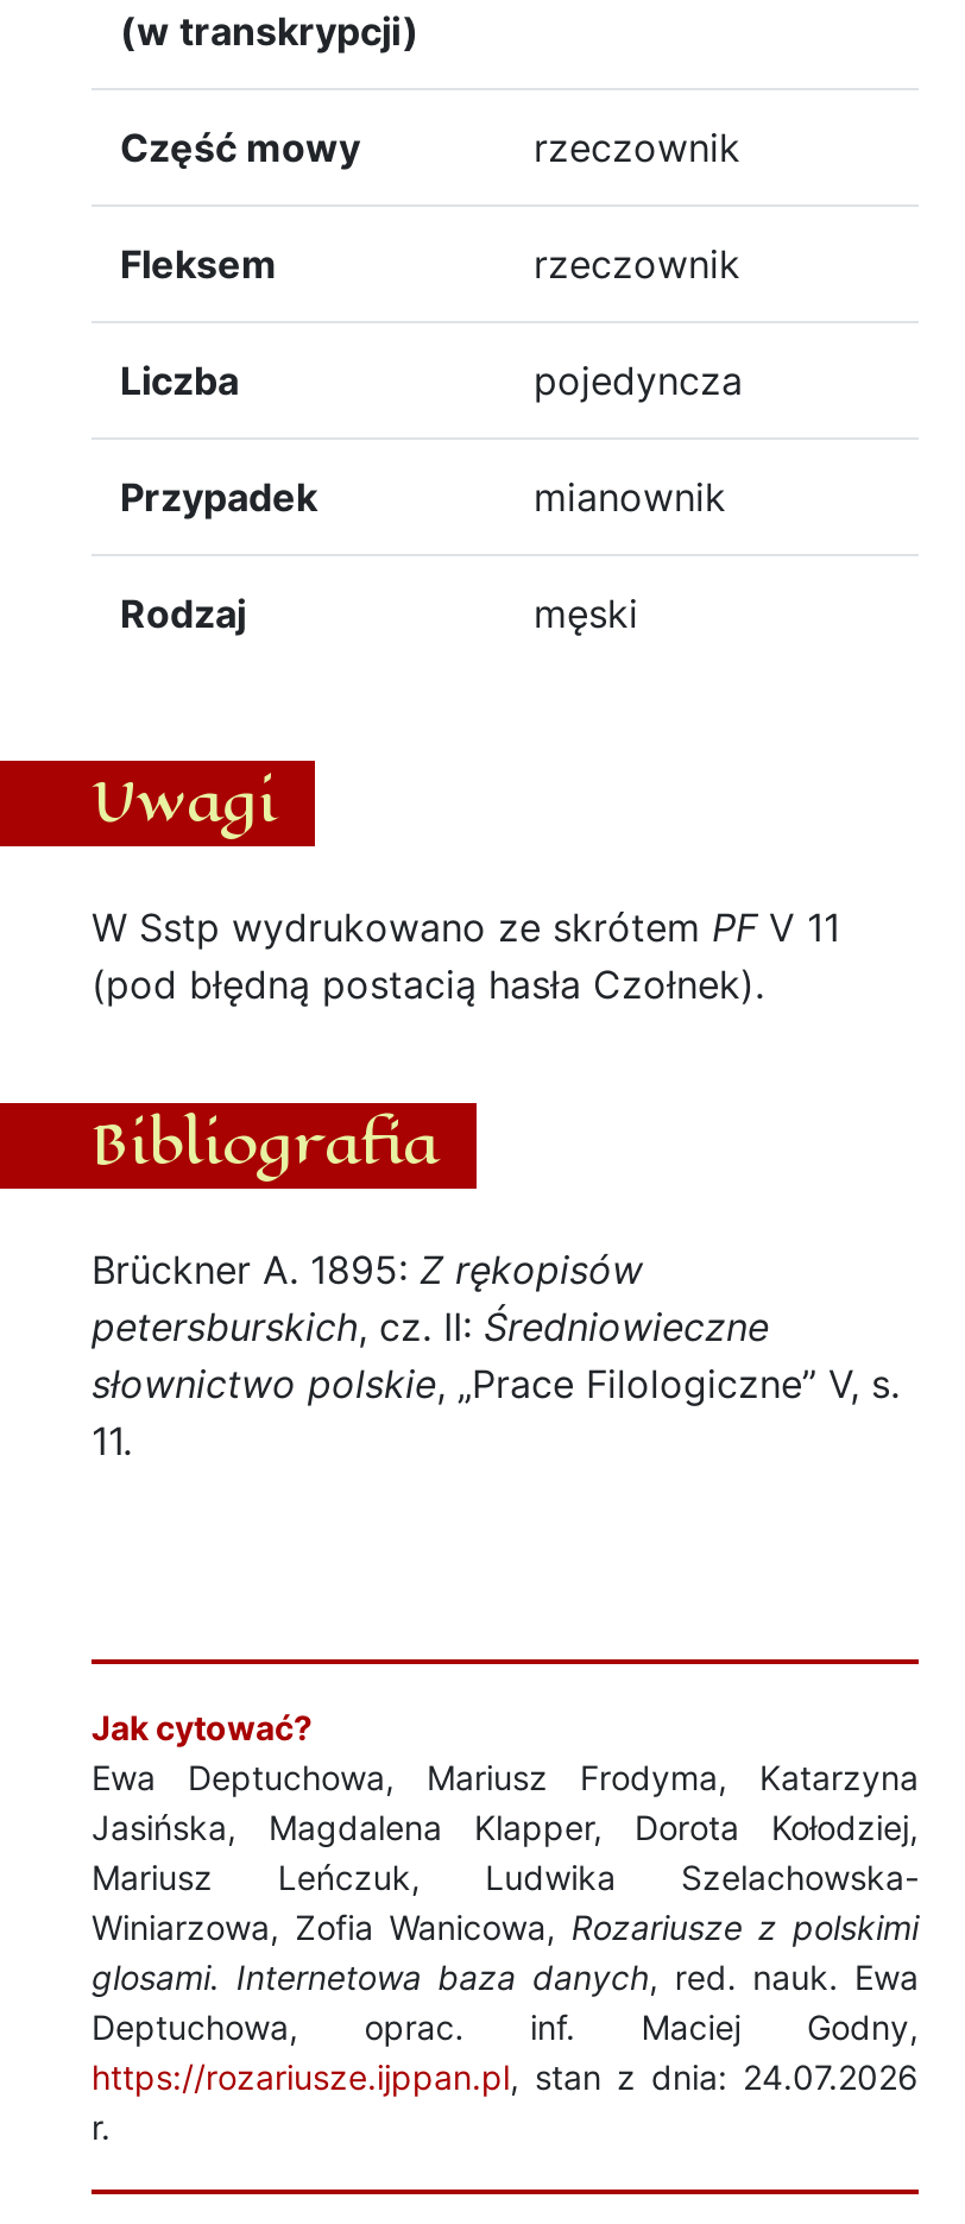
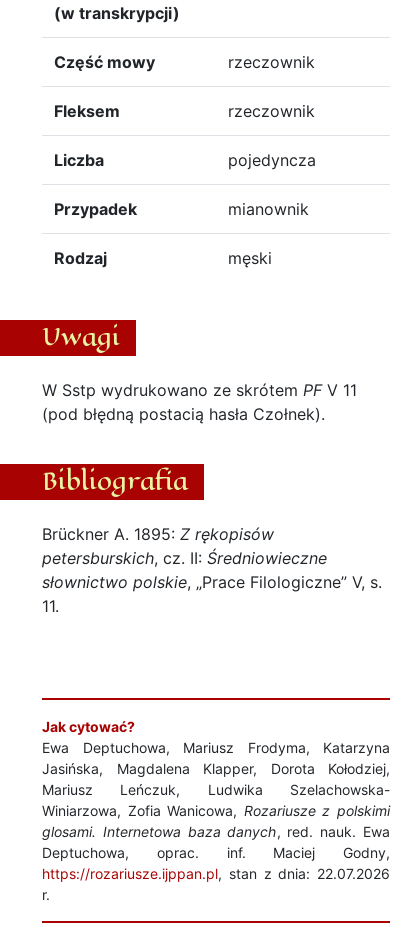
[92,2056,919,2097] https://rozariusze.ijppan.pl, stan z dnia: 24.07.2026 -> [42,865,390,882] https://rozariusze.ijppan.pl, stan z dnia: 22.07.2026

